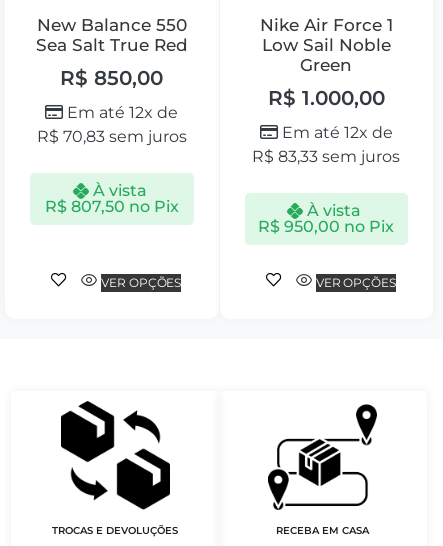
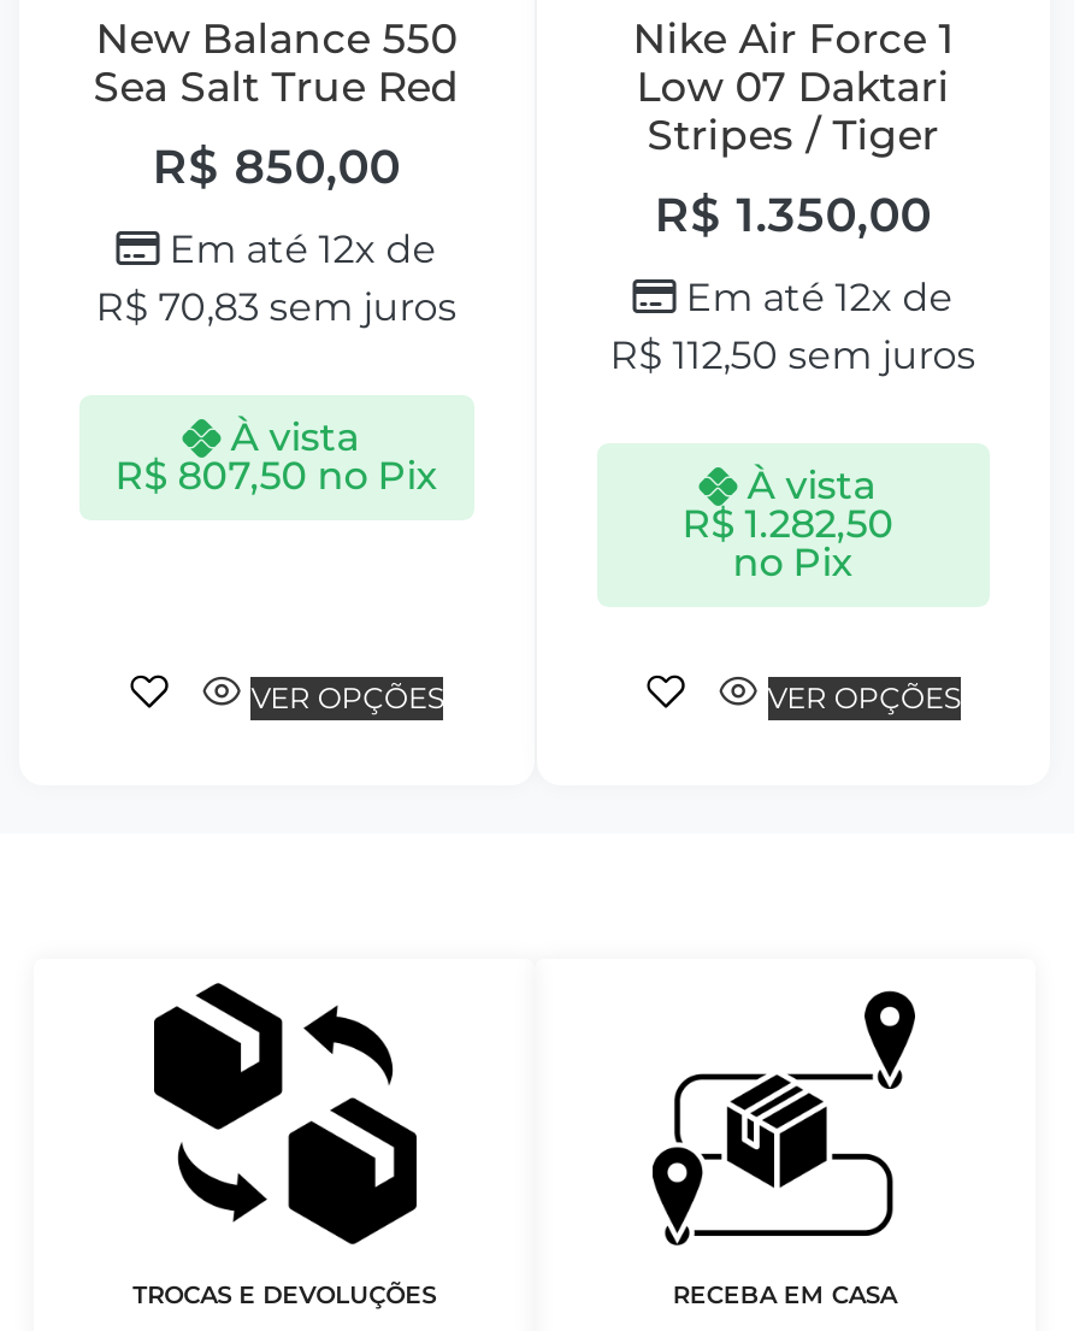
[262,35,391,109] Low Sail Noble | Green | R$1.000,00 -> [636,63,949,242] Low 07 Daktari | Stripes / Tiger | R$1.350,00
[252,146,400,165] R$83,33 sem juros -> [610,331,976,377] R$112,50 sem juros
[258,217,394,236] R$950,00 no Pix -> [682,501,894,585] R$1.282,50 | no Pix

